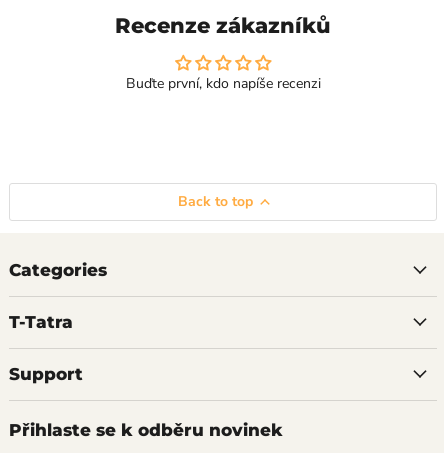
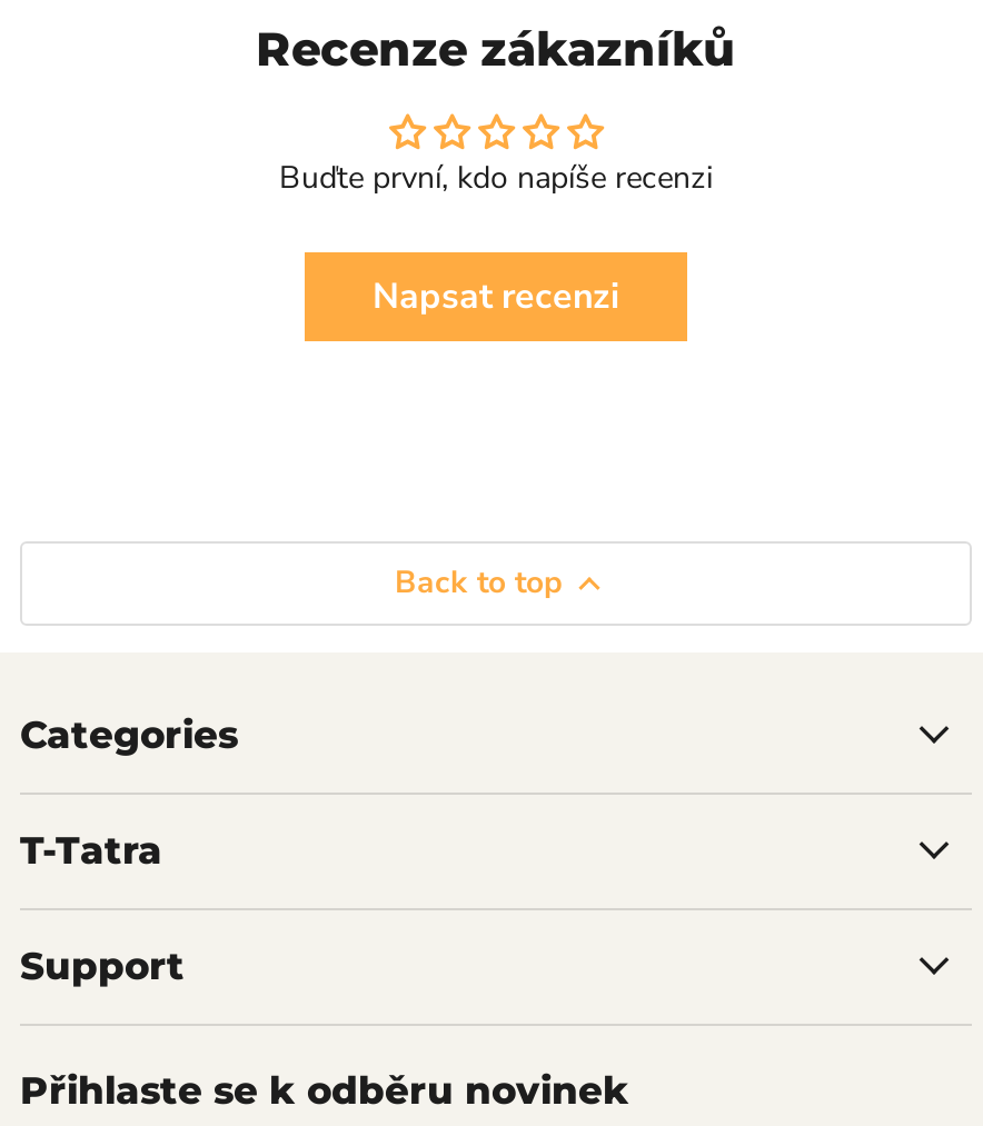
none -> [373,272,619,321] Napsat recenzi

